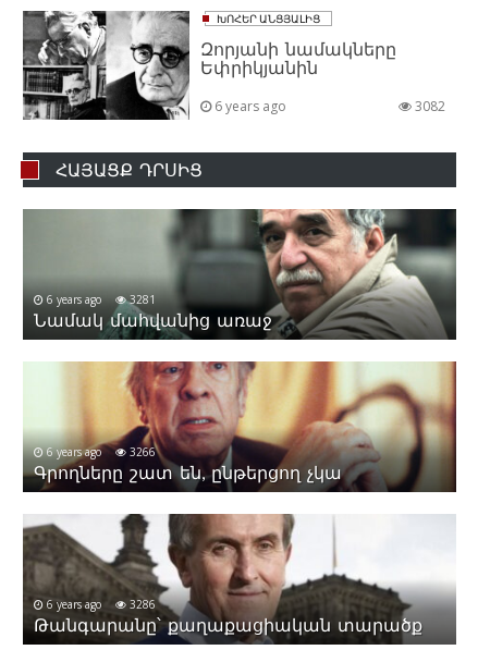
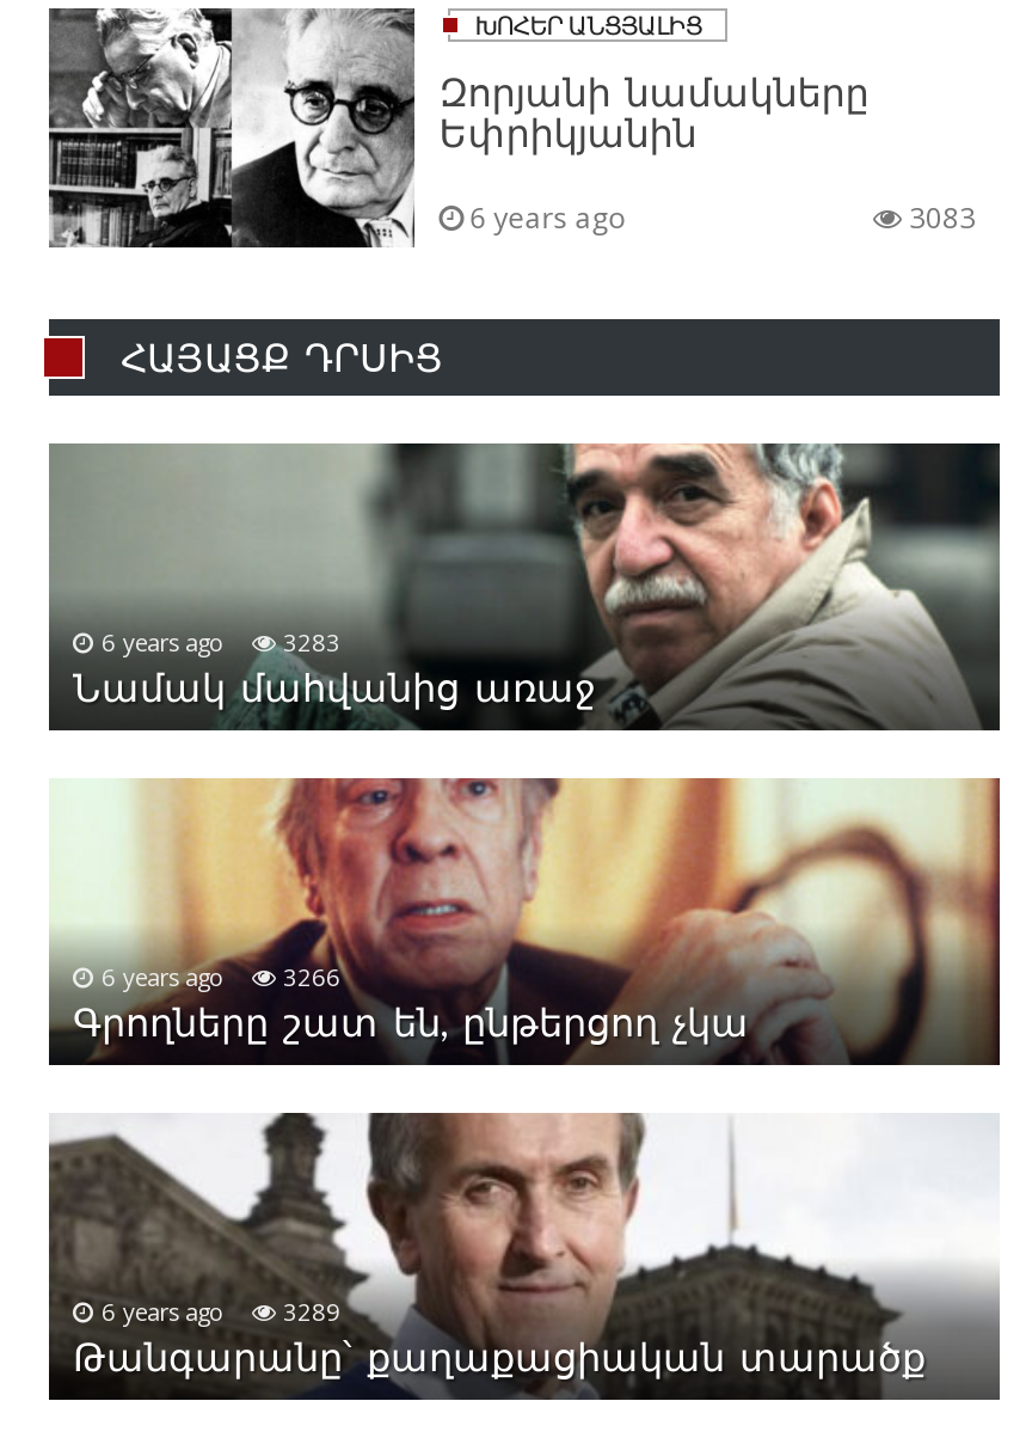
[412,97,445,115] 3082 -> [902,197,976,238] 3083
[44,292,156,307] 6 years ago 3281 -> [94,625,340,659] 6 years ago 3283
[44,597,156,612] 6 years ago 3286 -> [94,1295,340,1328] 6 years ago 3289

